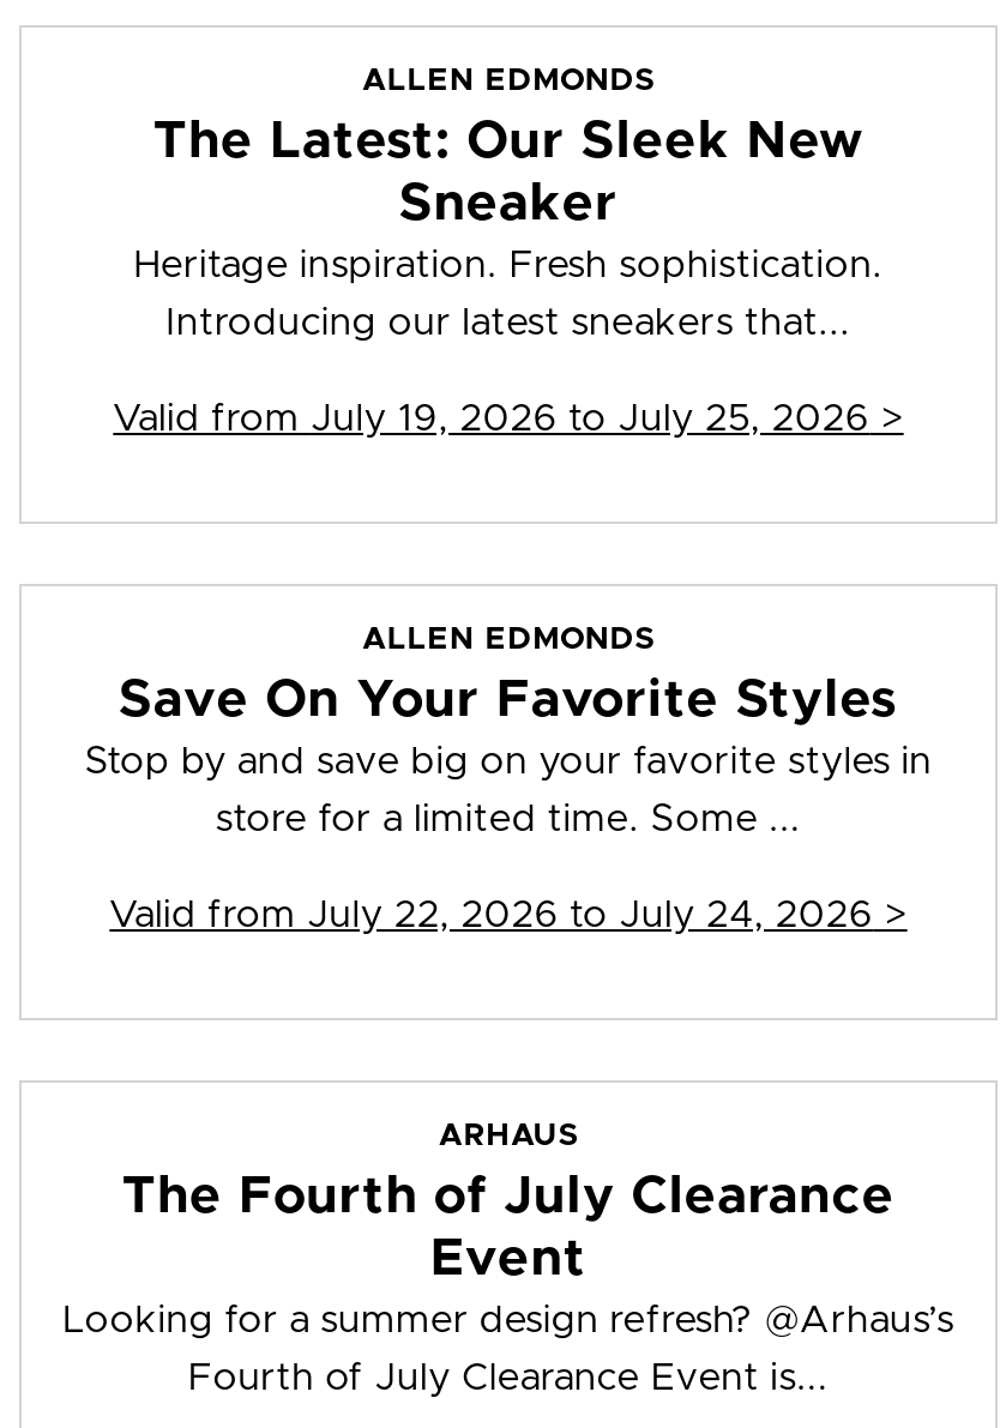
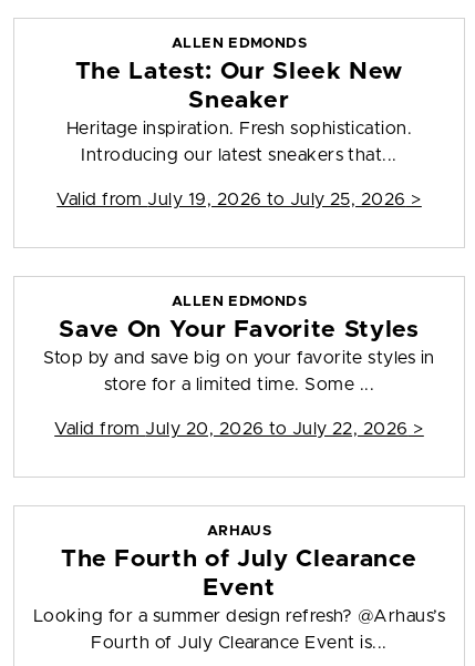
[110,896,907,934] Valid from July 22, 2026 to July 24, 2026 > -> [54,420,424,438] Valid from July 20, 2026 to July 22, 2026 >

